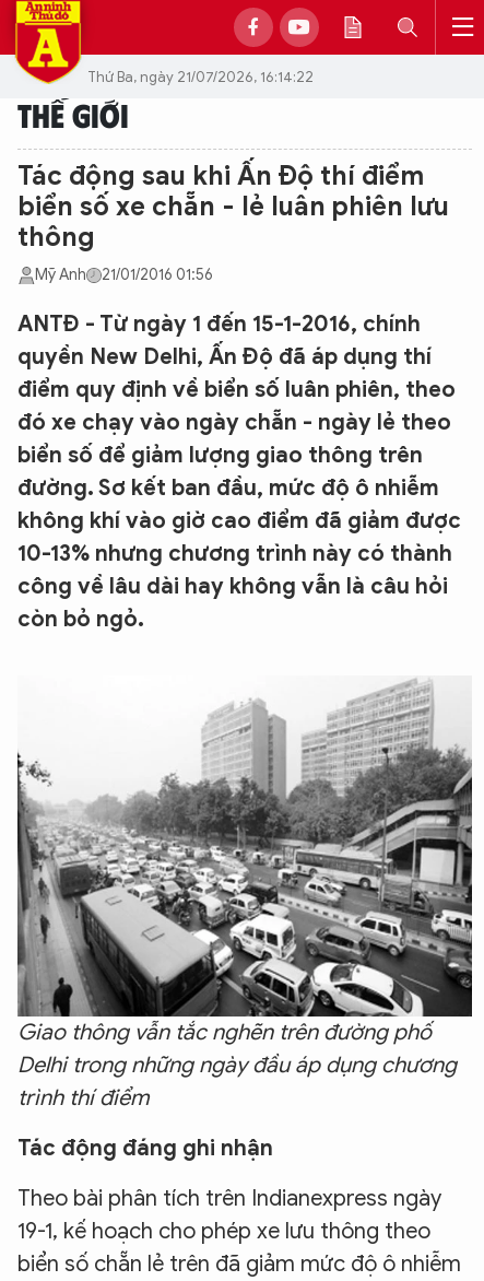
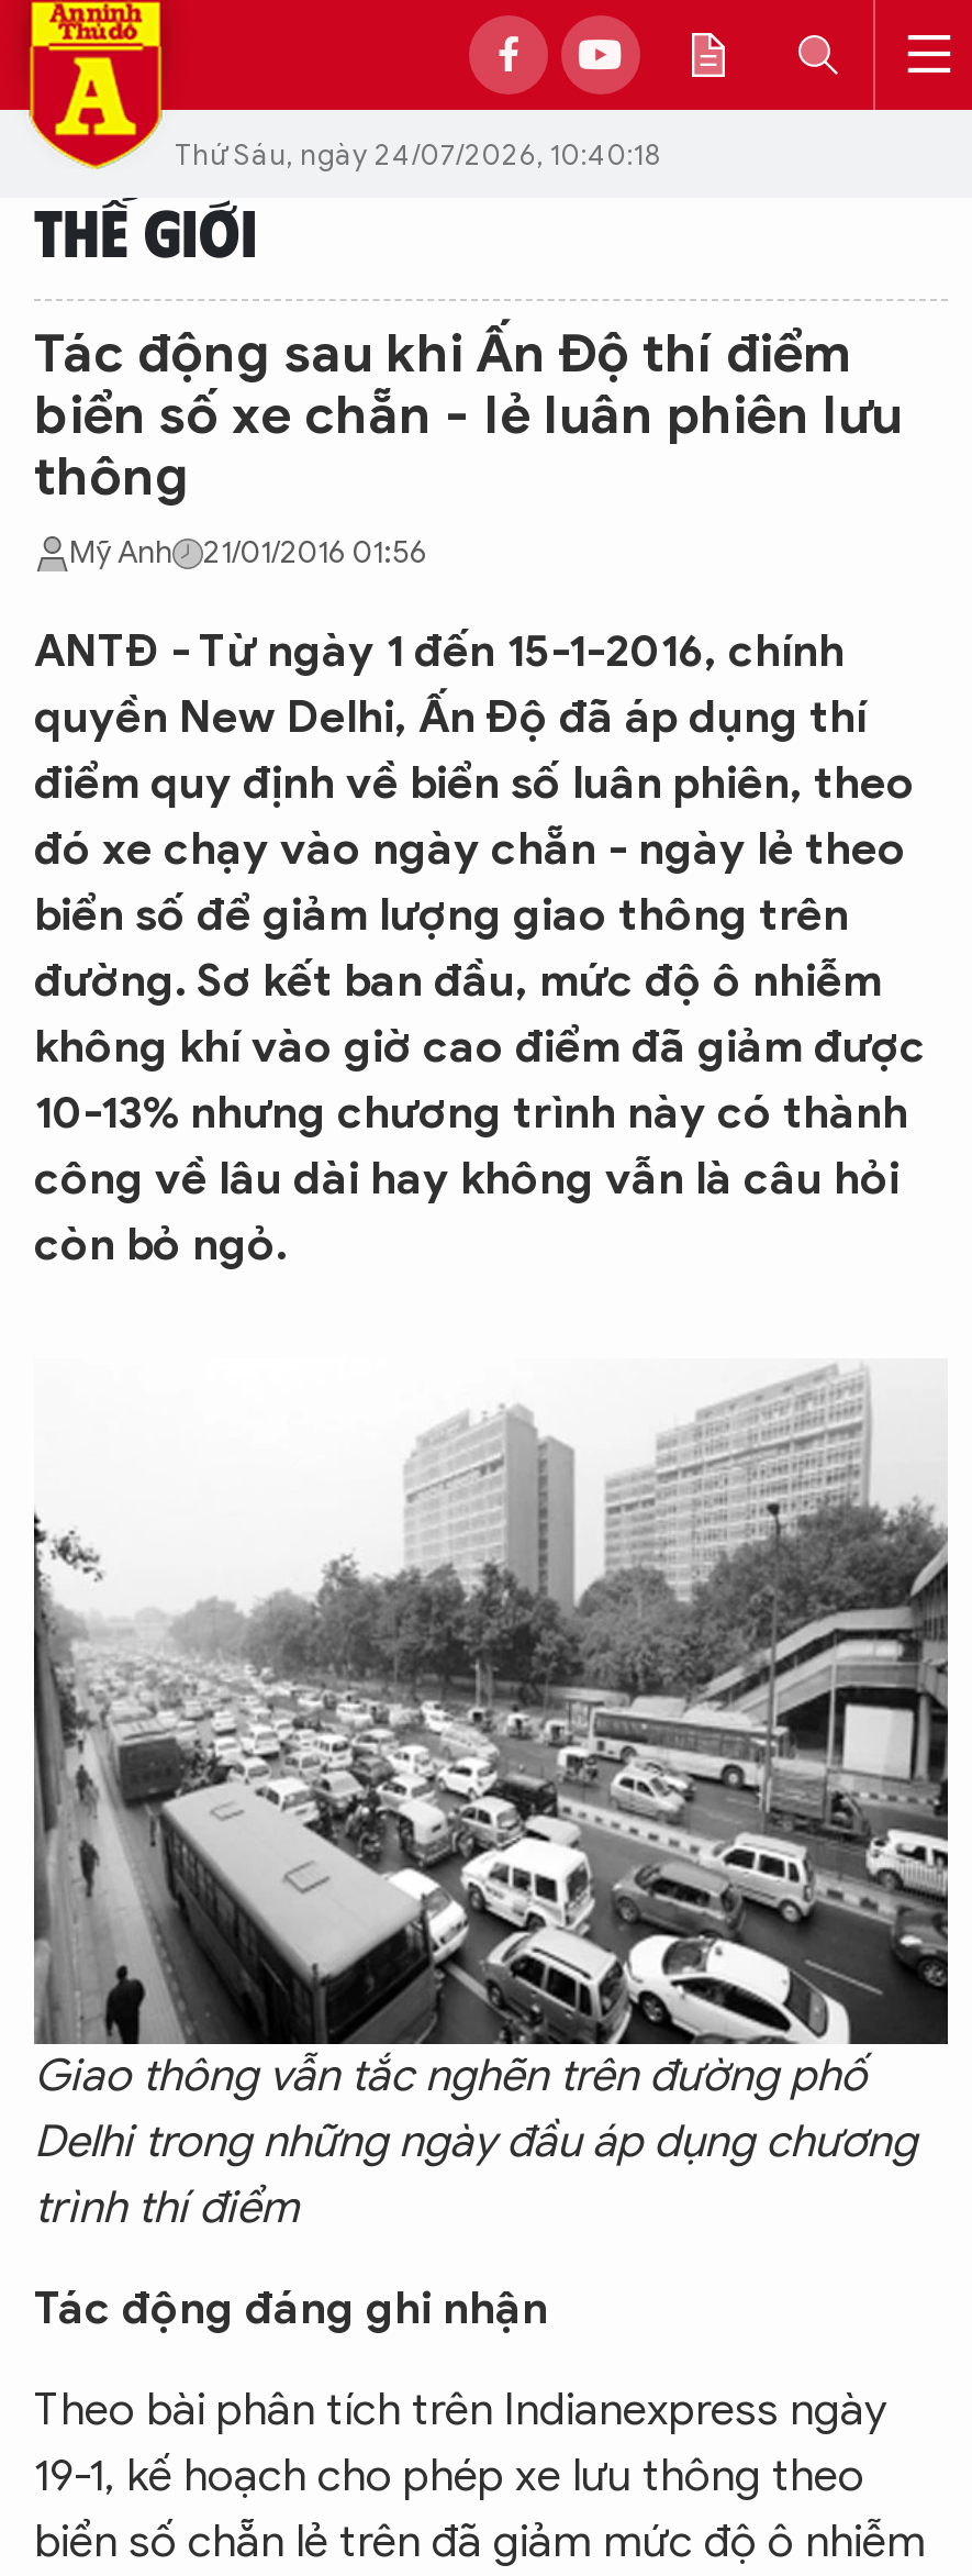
[87,67,314,86] Thứ Ba, ngày 21/07/2026, 16:14:22 -> [175,135,662,173] Thứ Sáu, ngày 24/07/2026, 10:40:18

